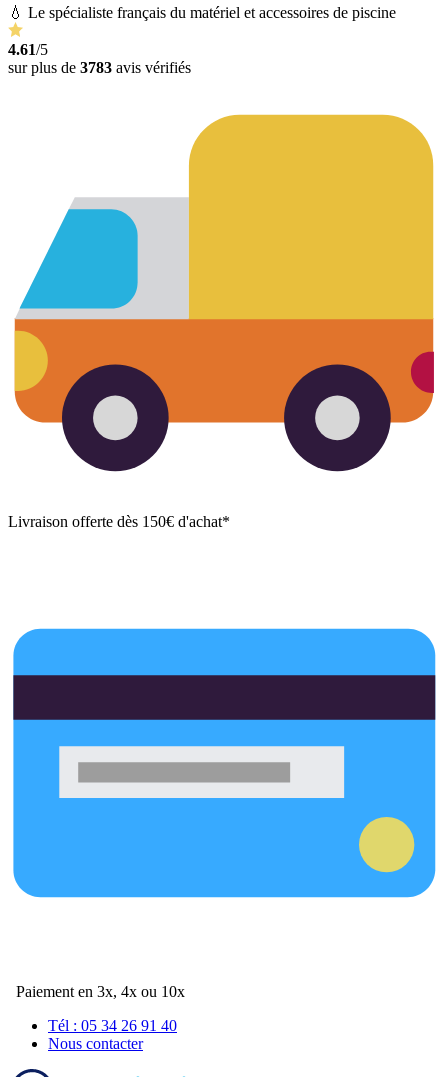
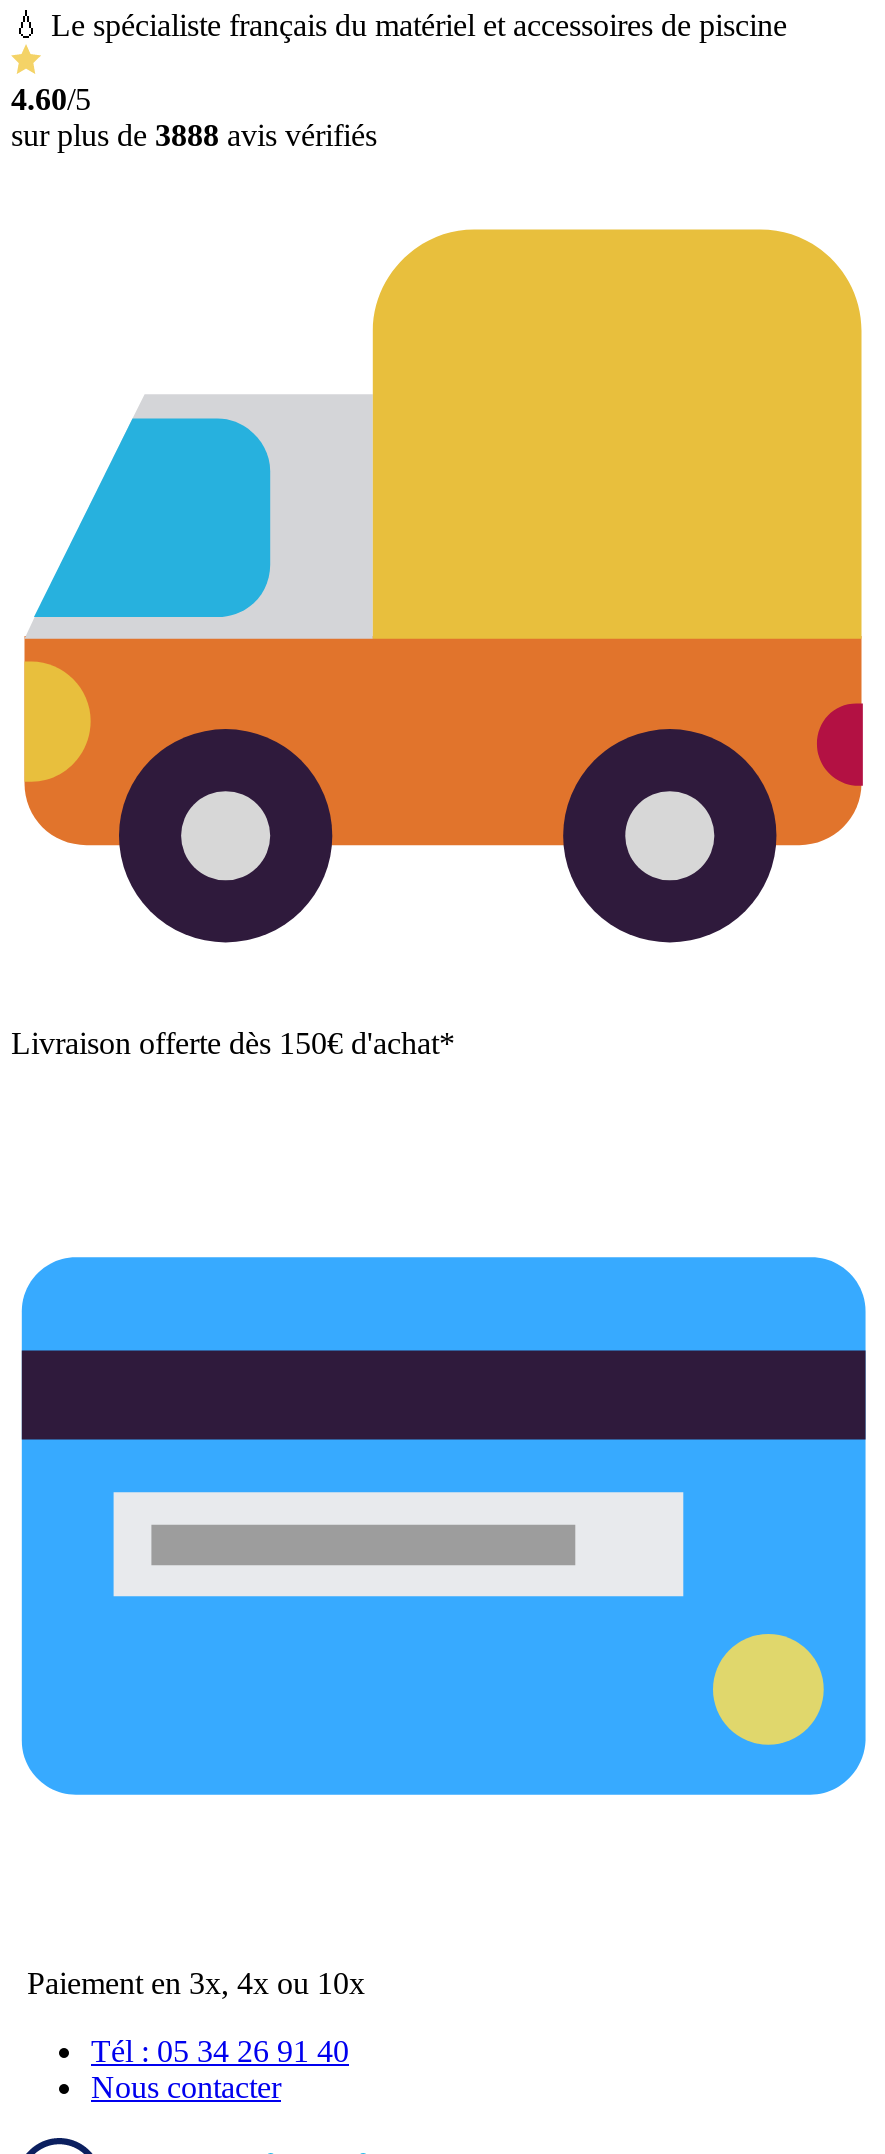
[8,41,48,58] 4.61/5 -> [11,82,91,116] 4.60/5
[8,59,191,76] sur plus de 3783 avis vérifiés -> [11,118,377,152] sur plus de 3888 avis vérifiés

